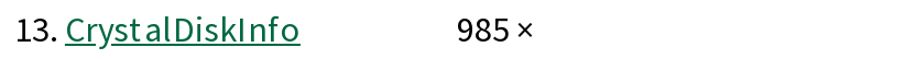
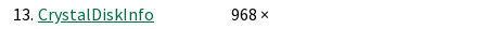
[457,6,534,50] 985 × -> [231,3,269,25] 968 ×

